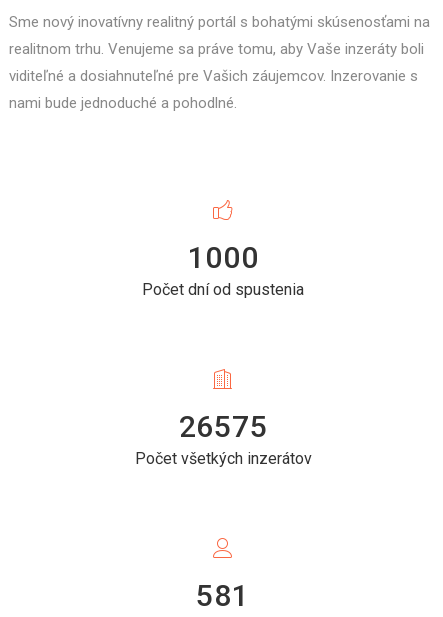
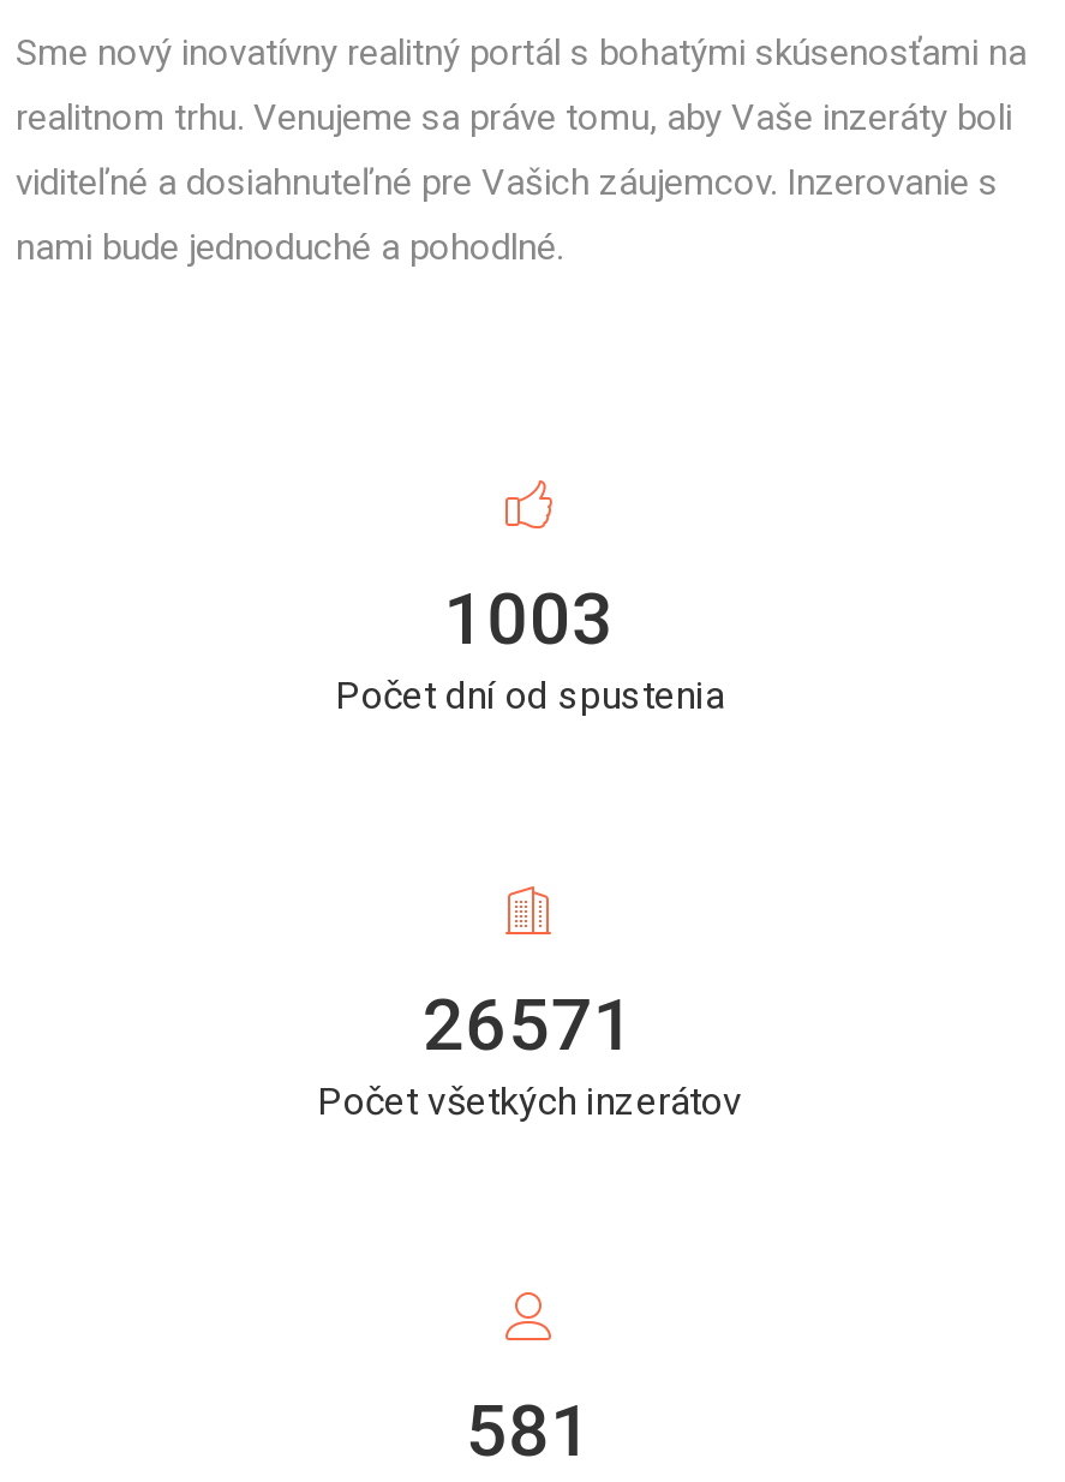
[187,240,258,275] 1000 -> [444,576,615,661] 1003
[179,409,267,444] 26575 -> [423,982,636,1066] 26571

